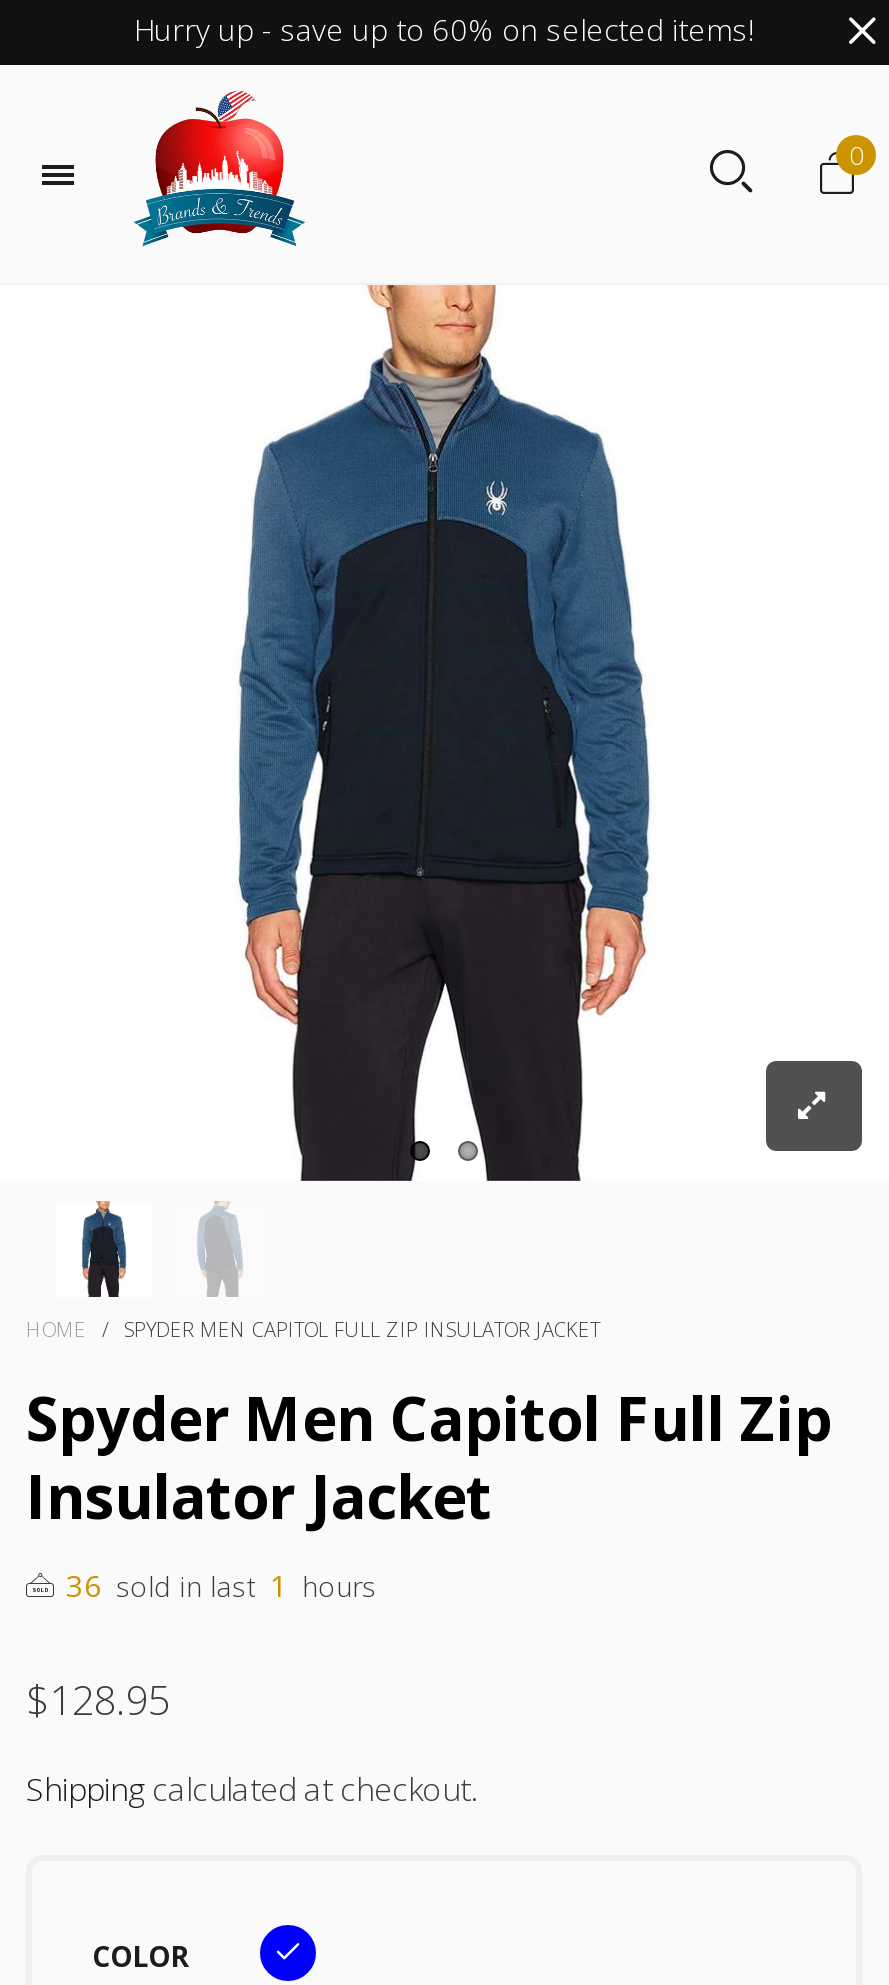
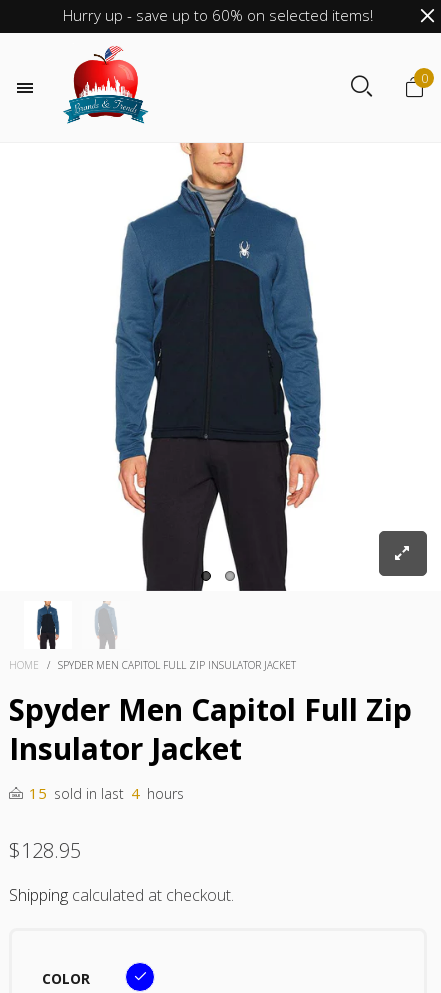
[66,1565,376,1605] 36 sold in last 1 hours -> [29,783,184,803] 15 sold in last 4 hours

